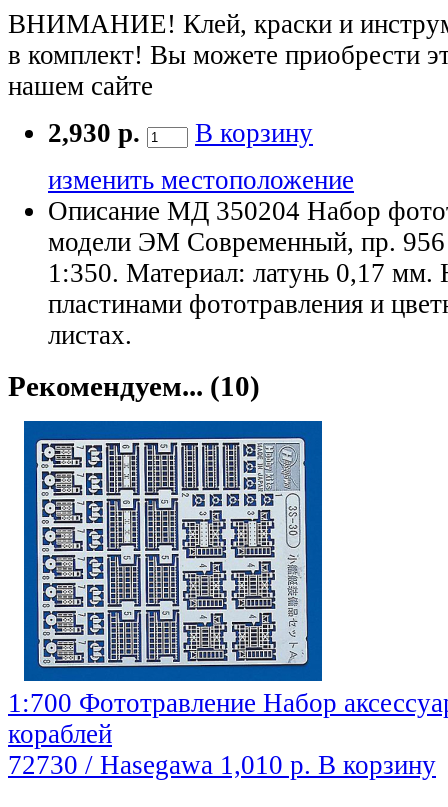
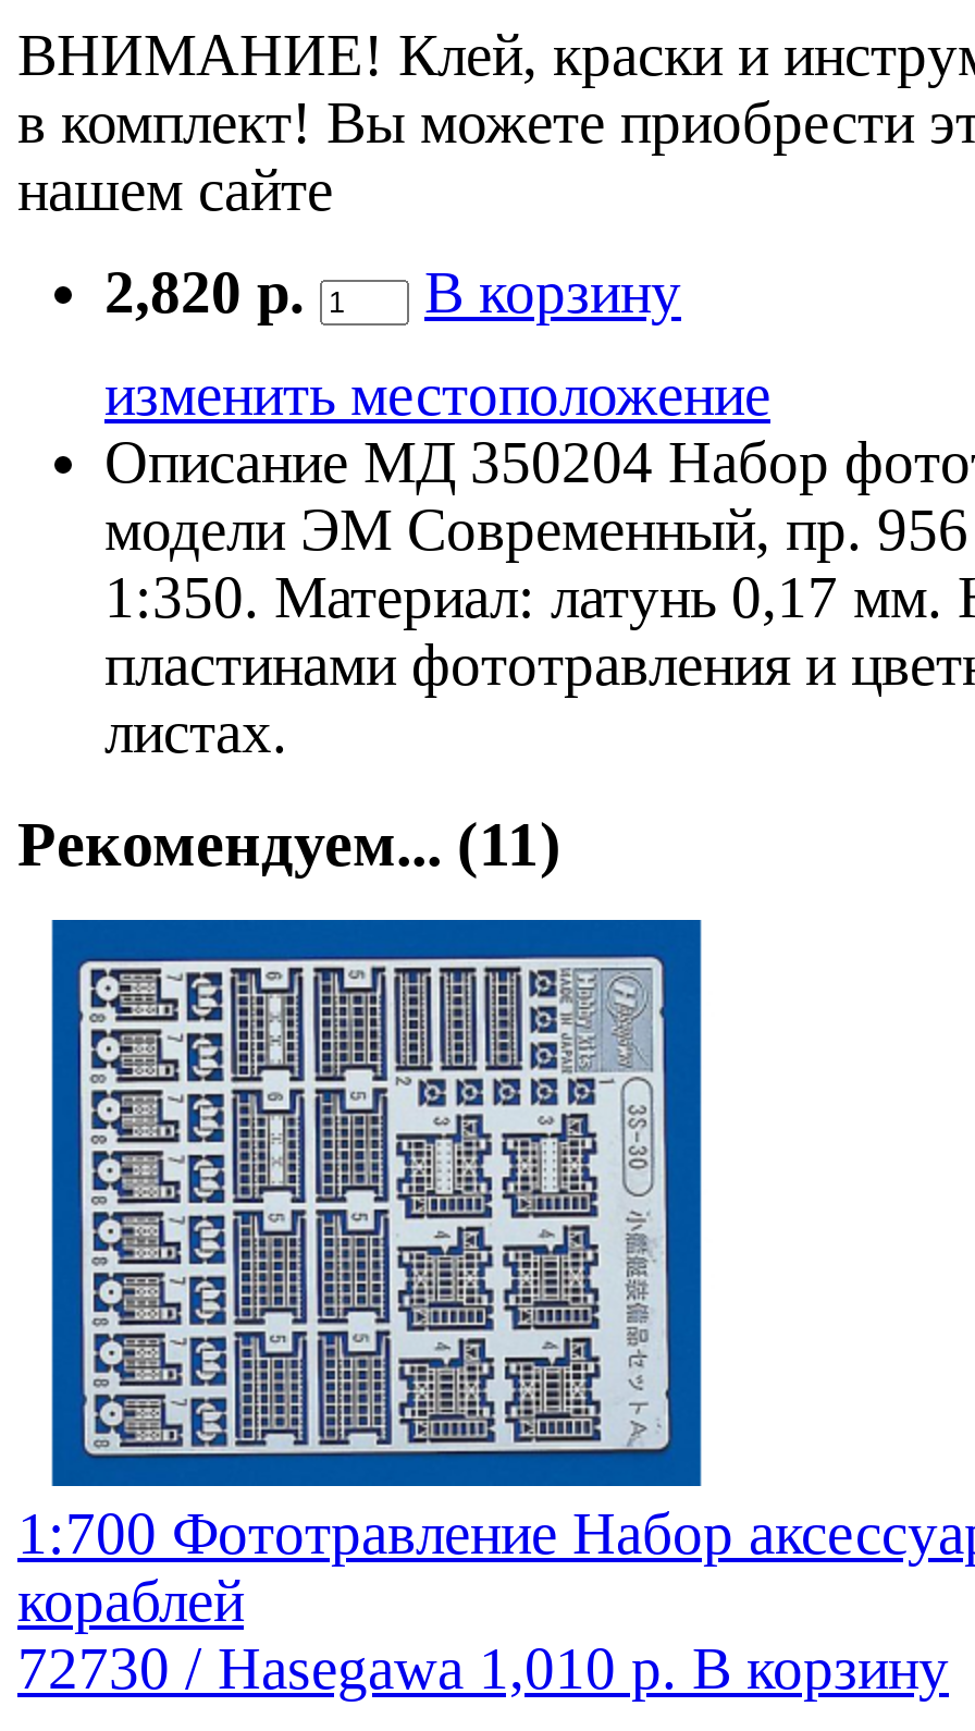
[48,118,313,148] 2,930 р. В корзину -> [104,260,681,325] 2,820 р. В корзину
[8,370,260,402] Рекомендуем... (10) -> [17,808,561,878] Рекомендуем... (11)

